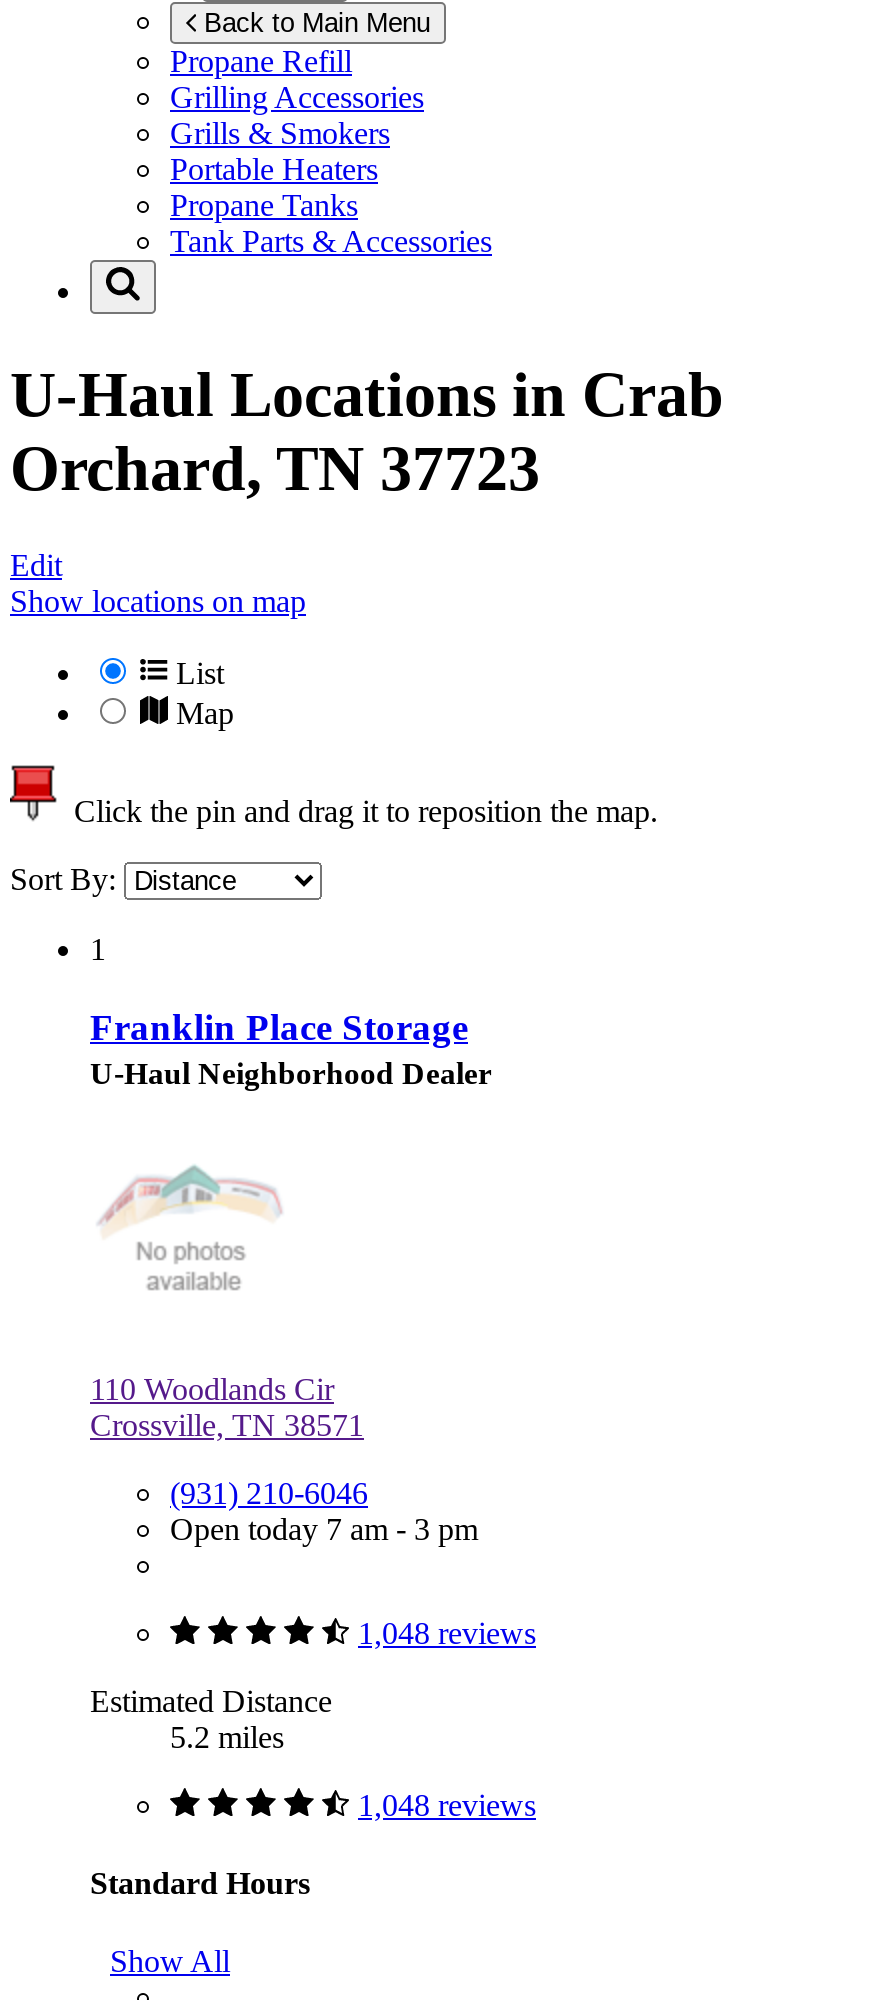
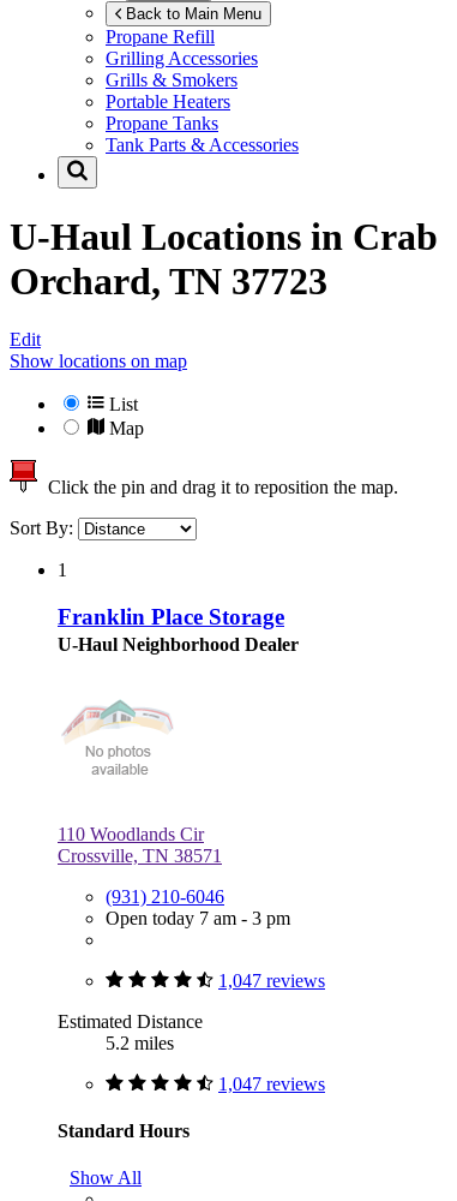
[358,1615,536,1649] 1,048 reviews -> [218,970,325,990] 1,047 reviews
[358,1787,536,1821] 1,048 reviews -> [218,1073,325,1094] 1,047 reviews

